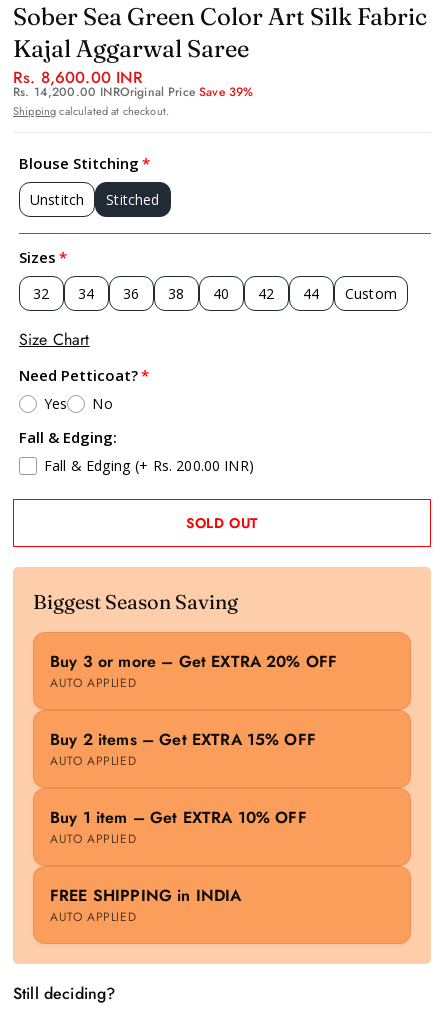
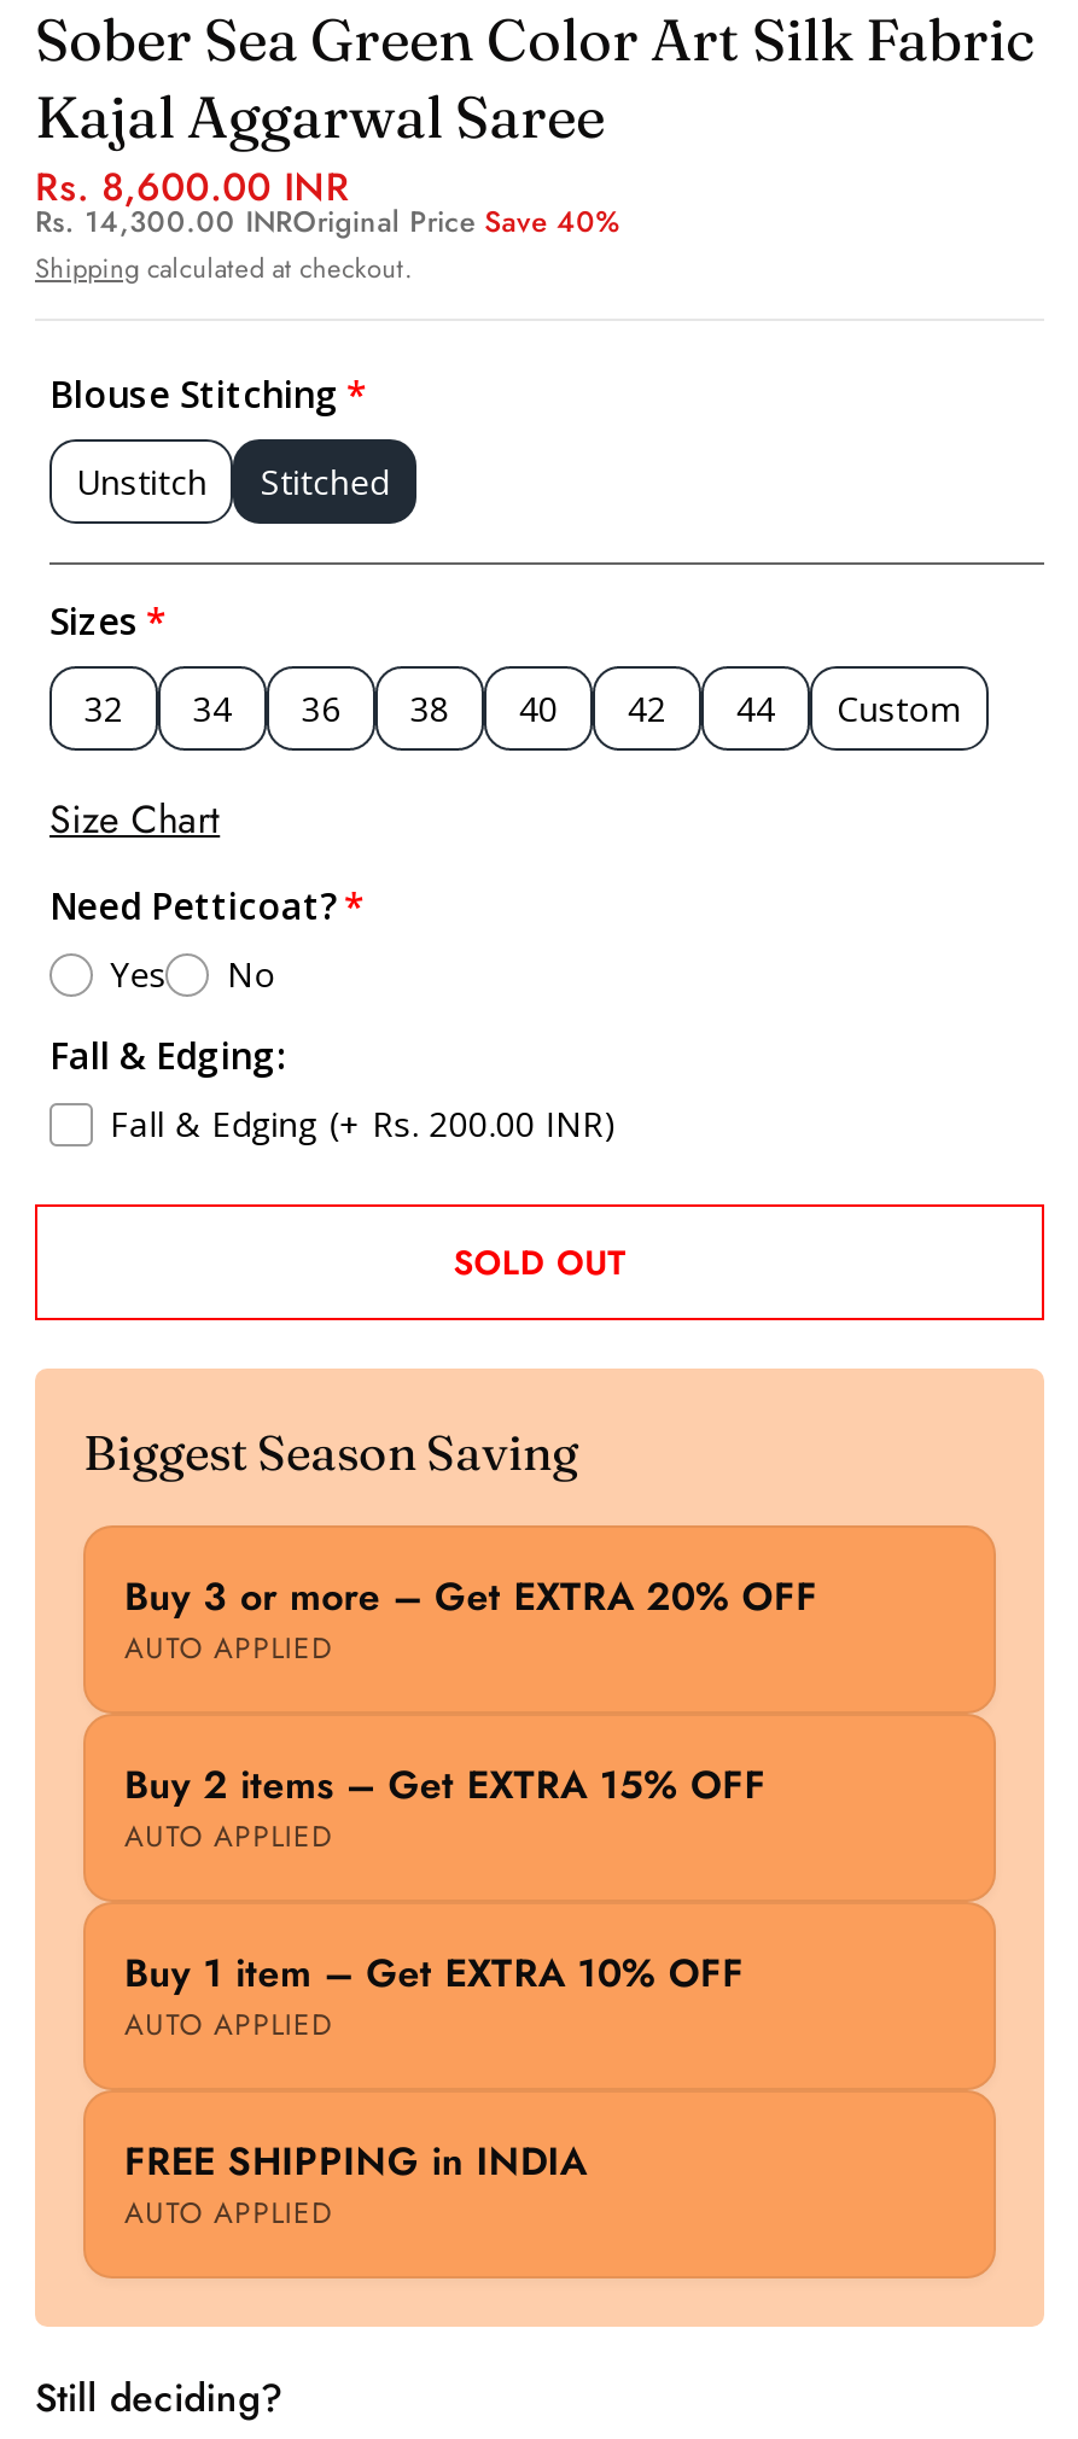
[13,83,253,101] Rs. 14,200.00 INROriginal Price Save 39% -> [35,201,620,245] Rs. 14,300.00 INROriginal Price Save 40%

